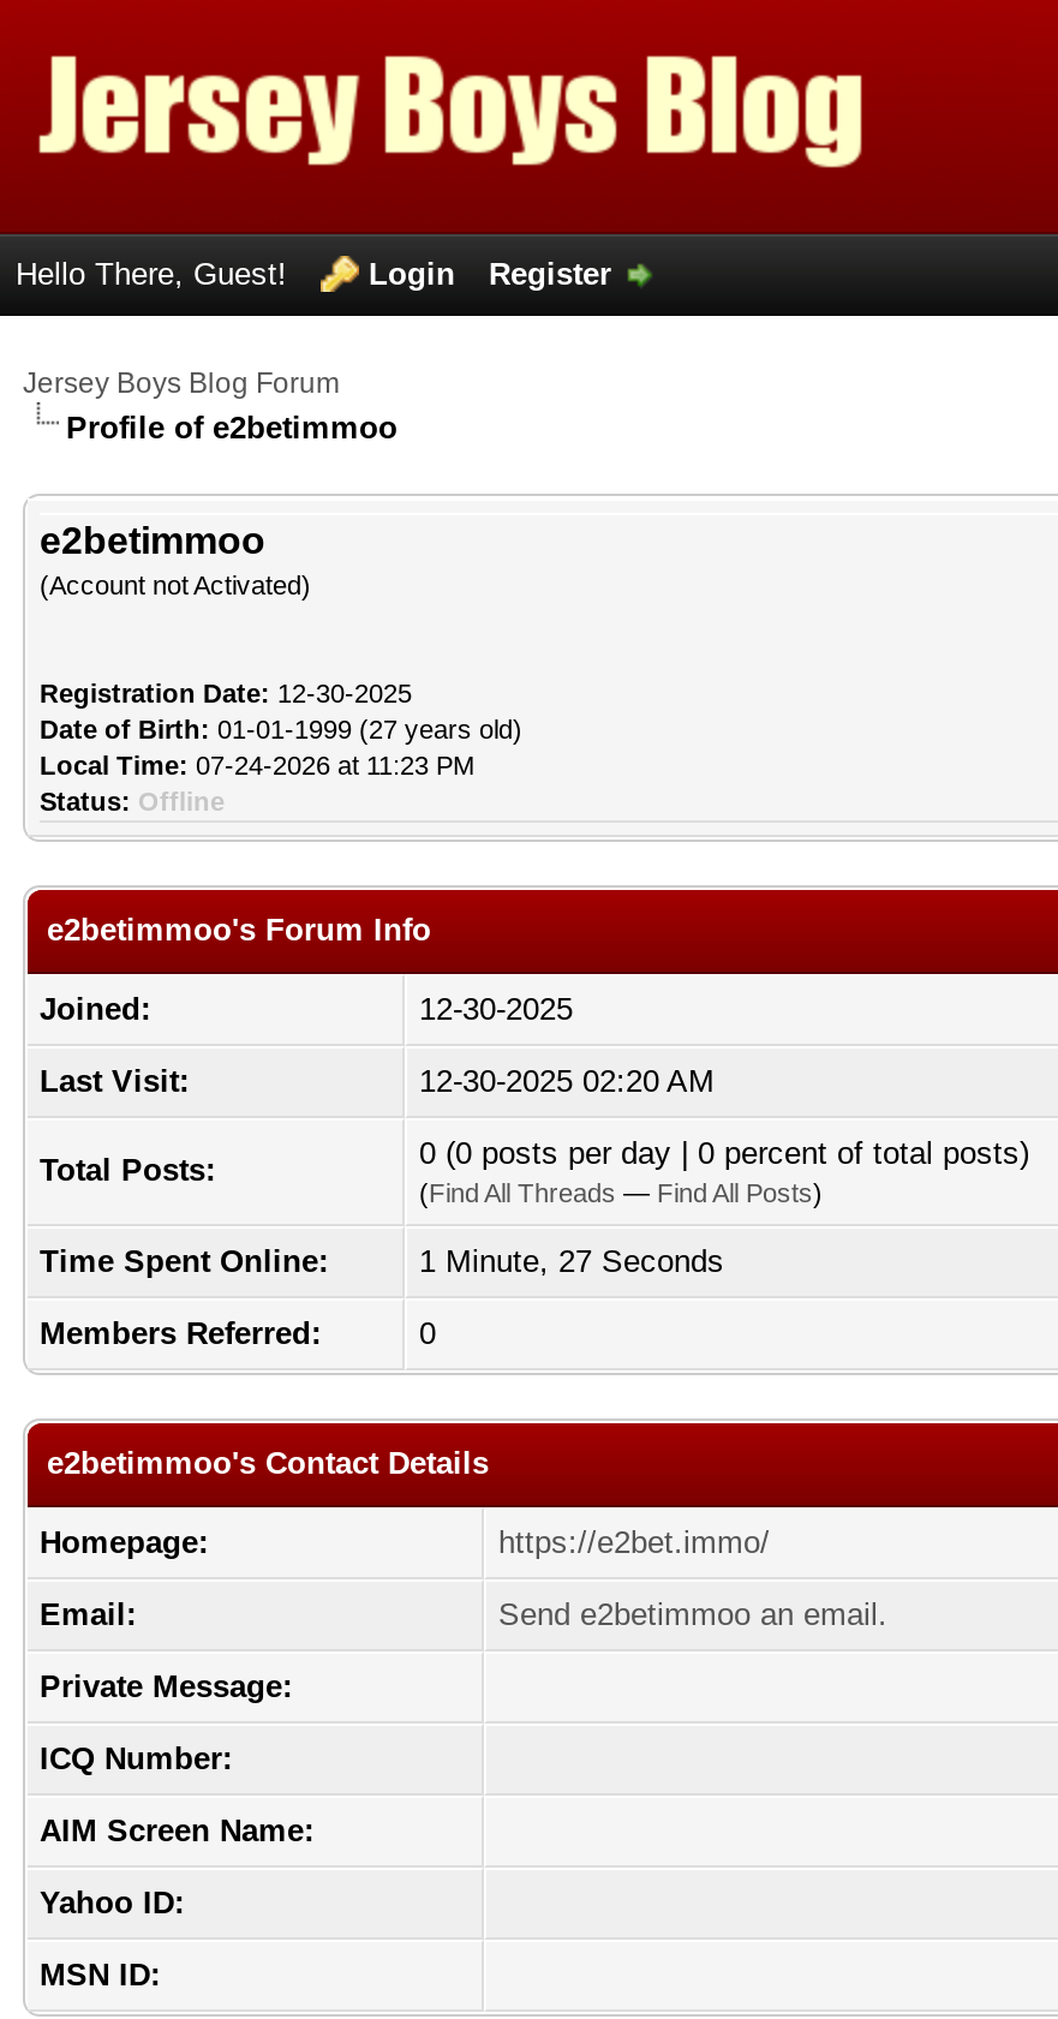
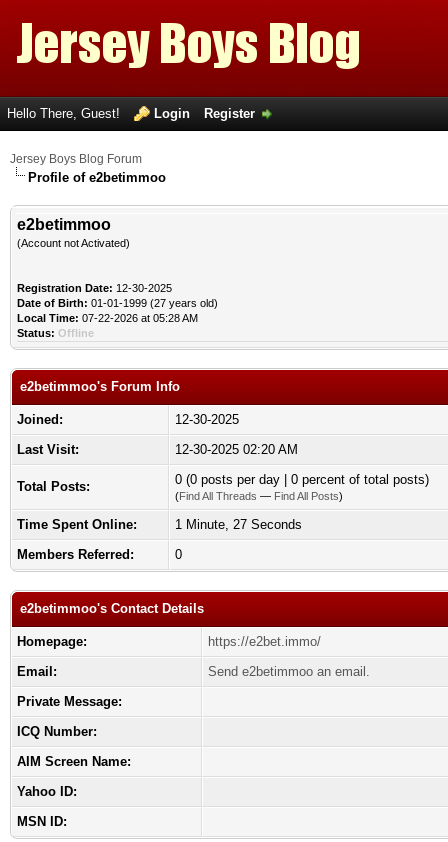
[40,751,474,779] Local Time: 07-24-2026 at 11:23 PM -> [17,312,198,324] Local Time: 07-22-2026 at 05:28 AM

